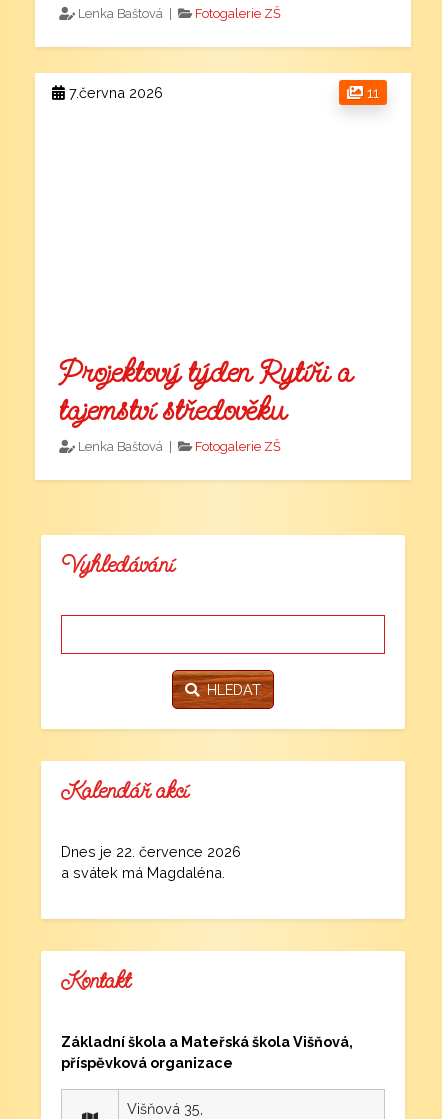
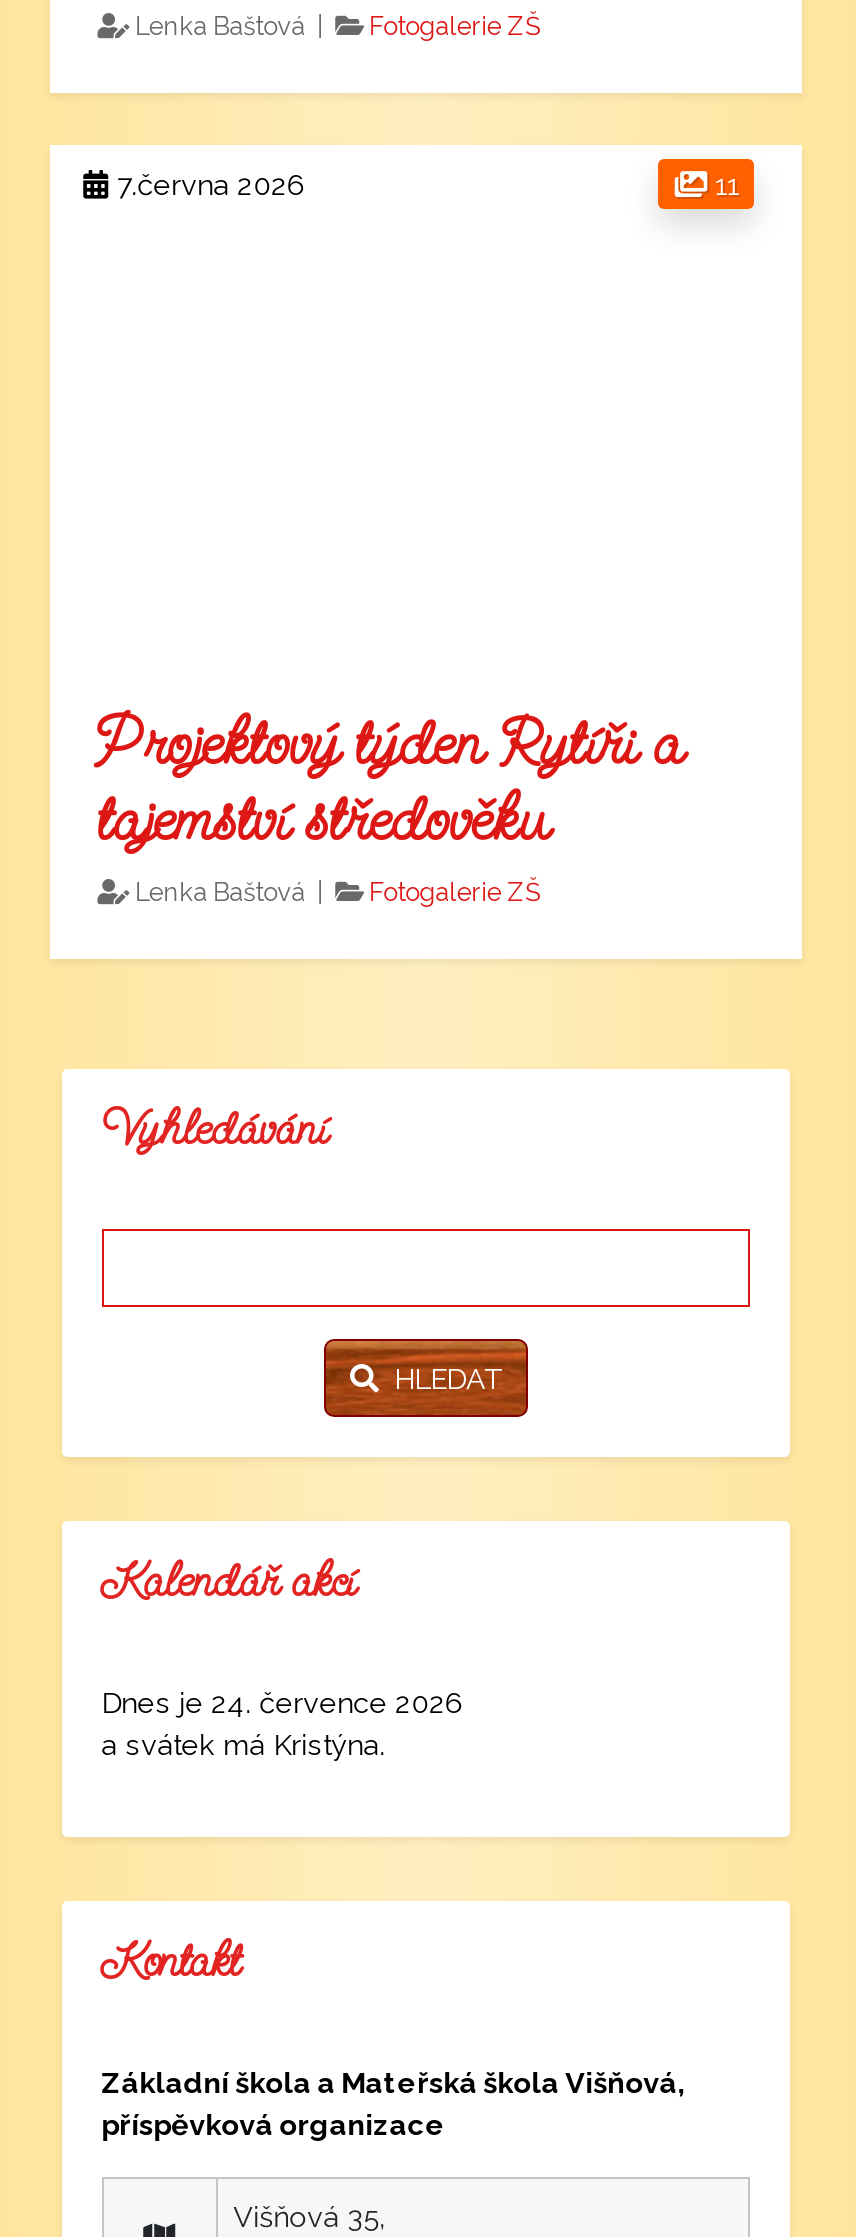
[61,843,241,860] Dnes je 22. července 2026 -> [101,1684,463,1718] Dnes je 24. července 2026
[61,864,225,881] a svátek má Magdaléna. -> [101,1726,385,1760] a svátek má Kristýna.

